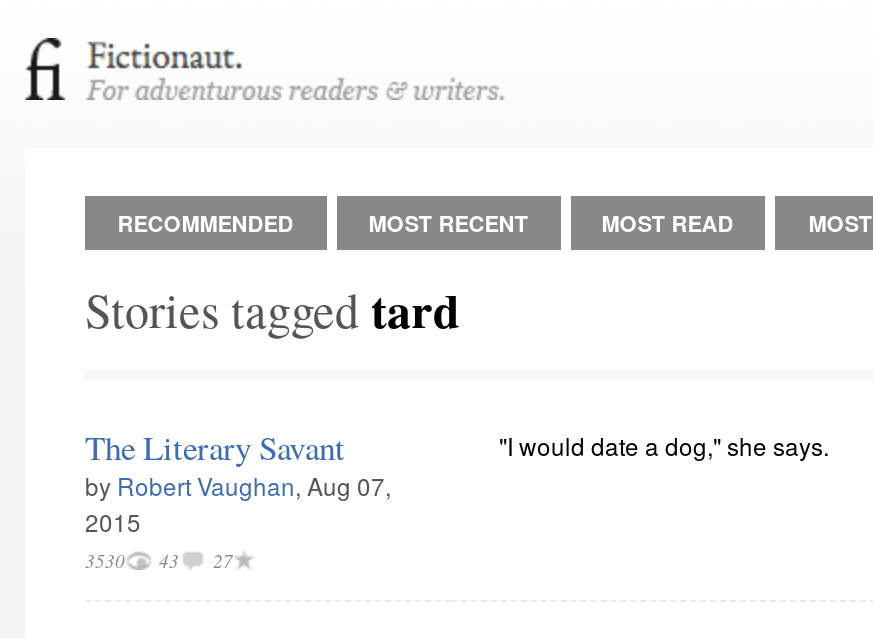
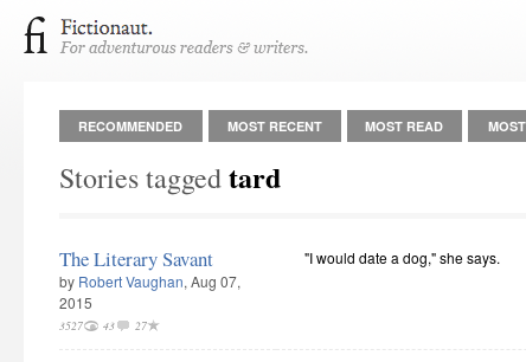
[85,548,233,574] 3530 43 27 -> [59,318,147,334] 3527 43 27

